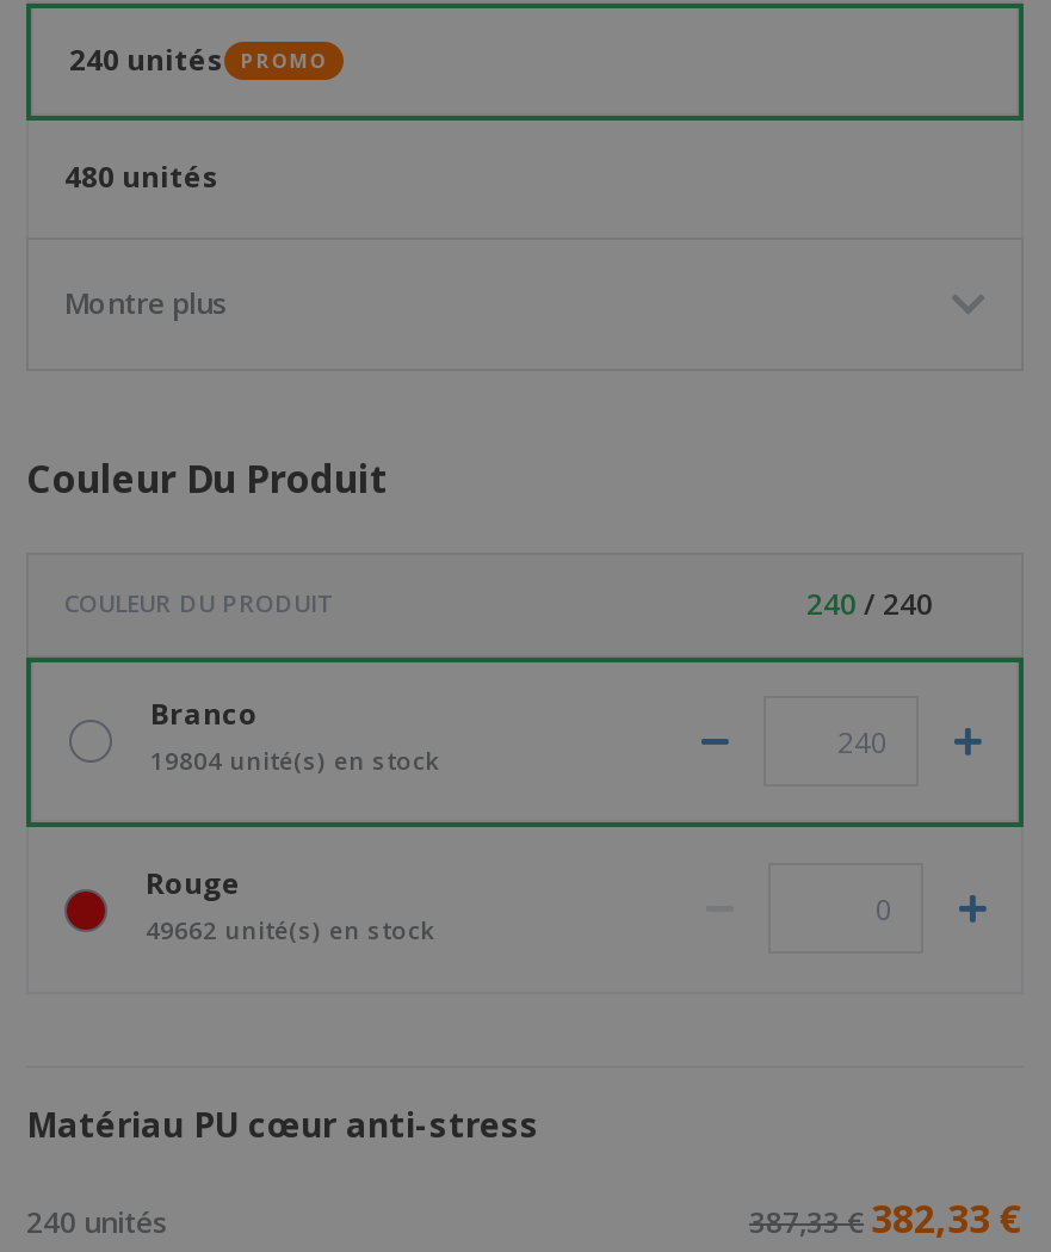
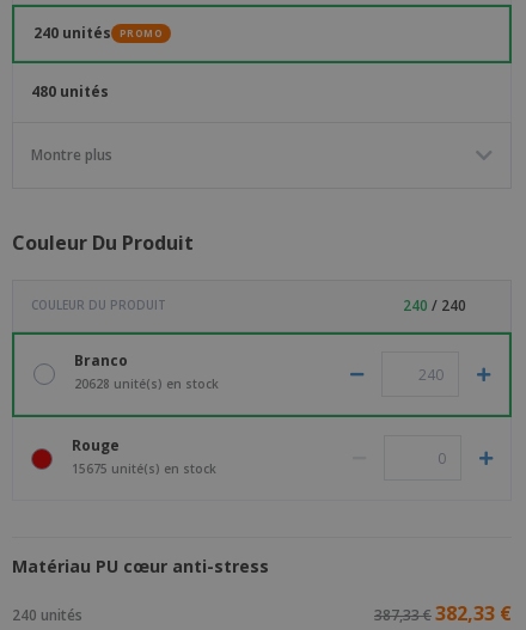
[150,745,439,778] 19804 unité(s) en stock -> [74,376,219,393] 20628 unité(s) en stock
[146,914,434,947] 49662 unité(s) en stock -> [72,461,216,477] 15675 unité(s) en stock

